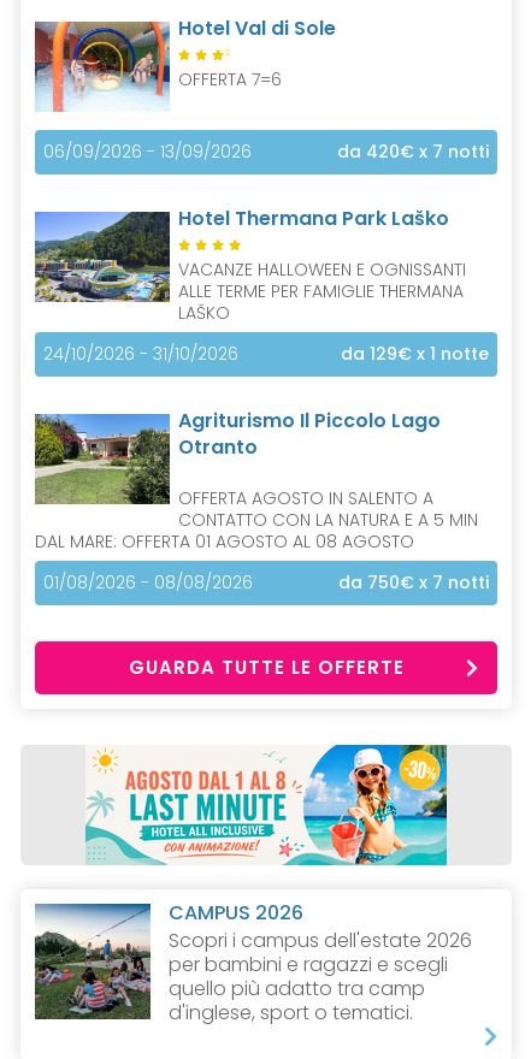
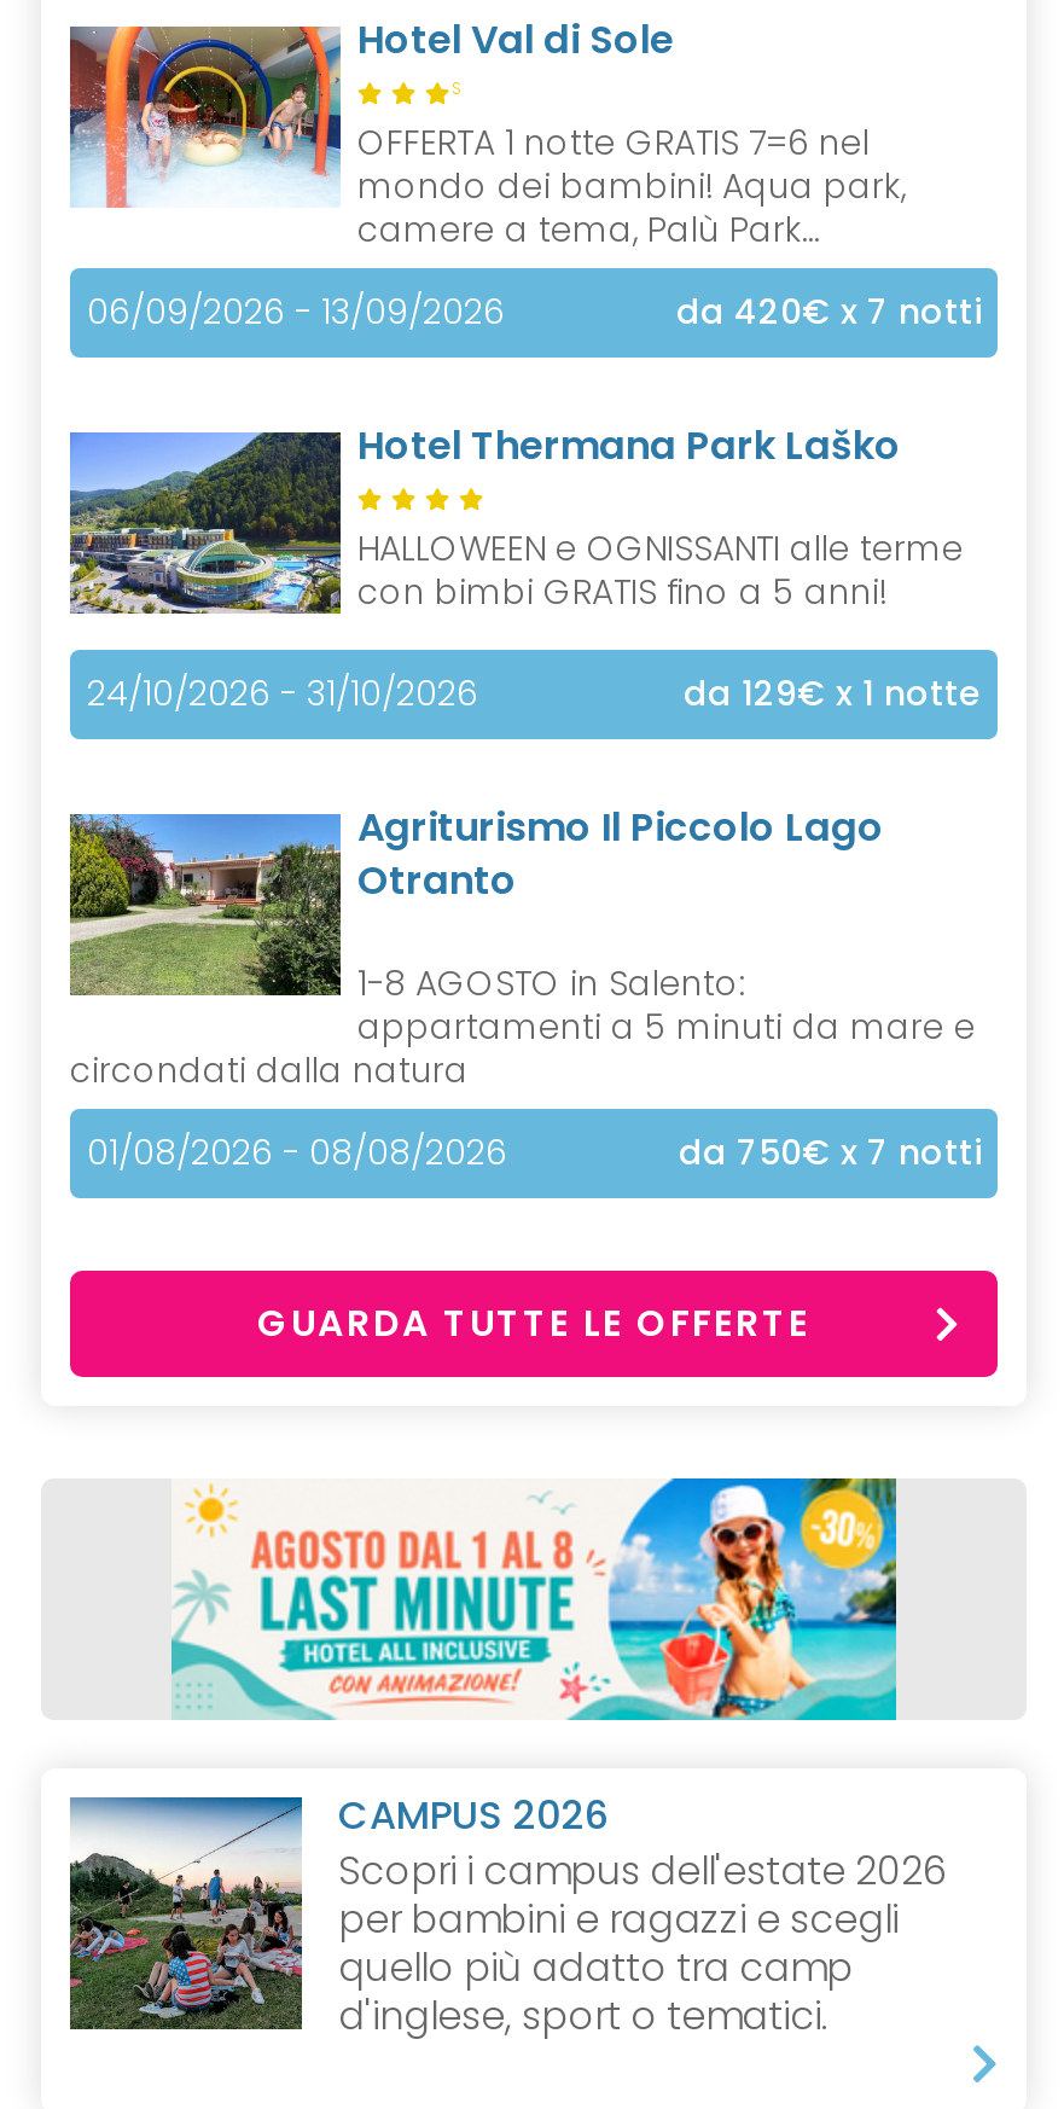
[178,68,282,92] OFFERTA 7=6 -> [357,119,906,254] OFFERTA 1 notte GRATIS 7=6 nel | mondo dei bambini! Aqua park, | camere a tema, Palù Park…
[178,257,466,325] VACANZE HALLOWEEN E OGNISSANTI | ALLE TERME PER FAMIGLIE THERMANA | LAŠKO -> [357,525,964,617] HALLOWEEN e OGNISSANTI alle terme | con bimbi GRATIS fino a 5 anni!
[35,486,478,553] OFFERTA AGOSTO IN SALENTO A | CONTATTO CON LA NATURA E A 5 MIN | DAL MARE: OFFERTA 01 AGOSTO AL 08 AGOSTO -> [70,959,976,1094] 1-8 AGOSTO in Salento: | appartamenti a 5 minuti da mare e | circondati dalla natura

